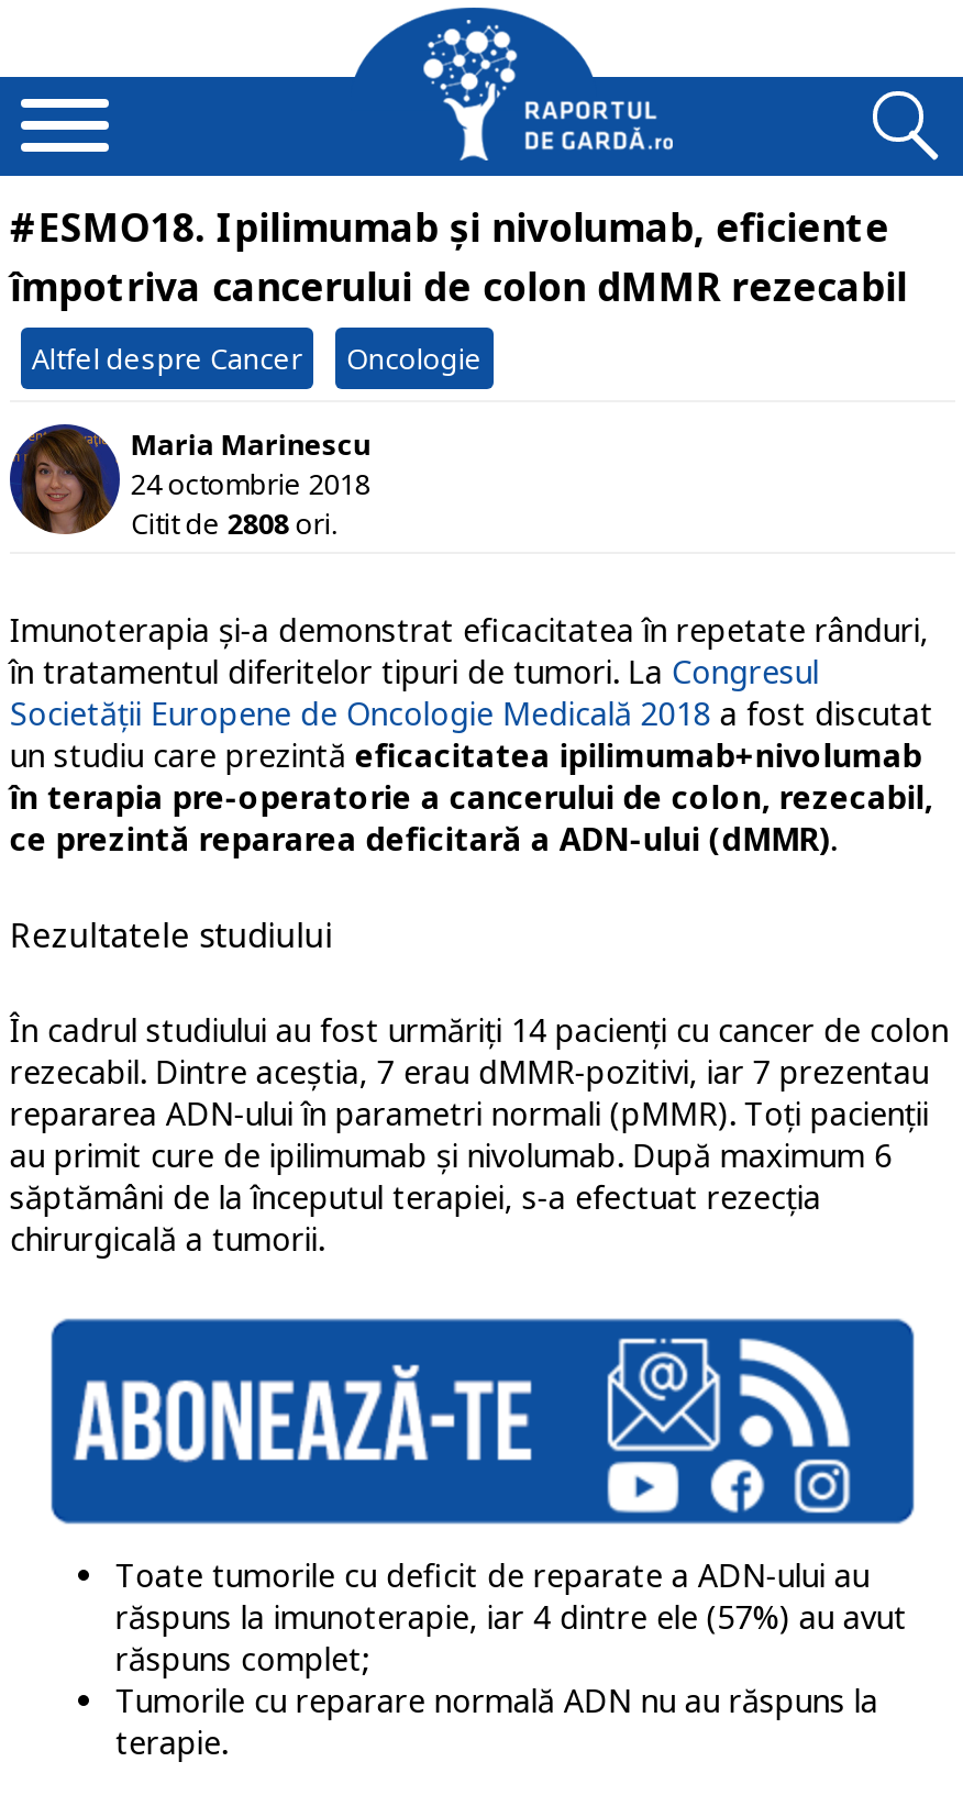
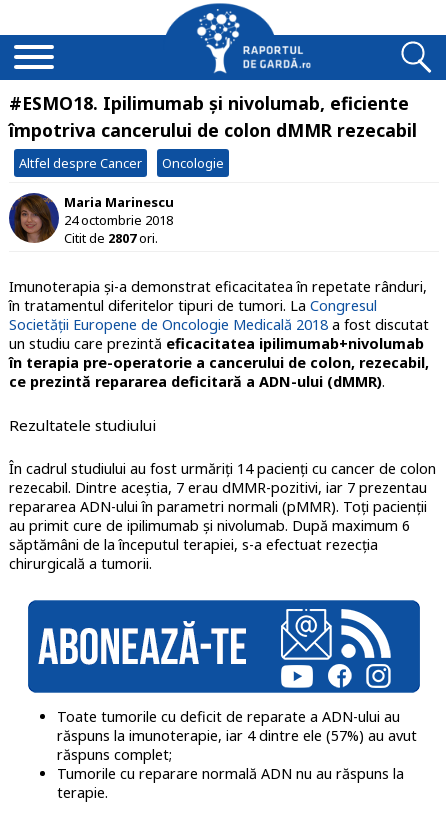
[131,503,337,542] Citit de 2808 ori. -> [64,229,158,247] Citit de 2807 ori.

